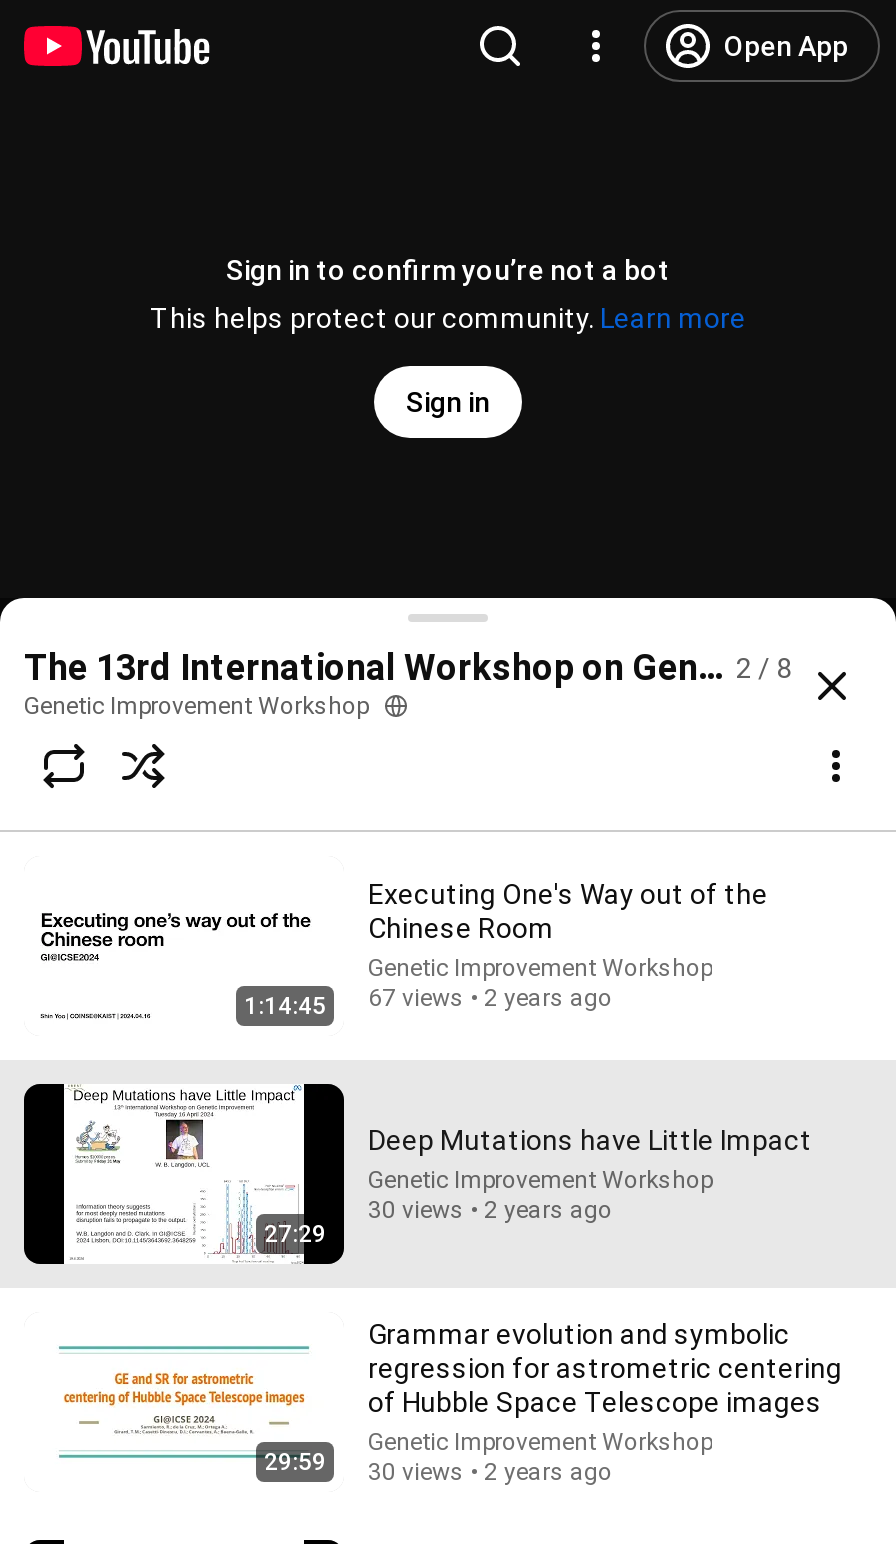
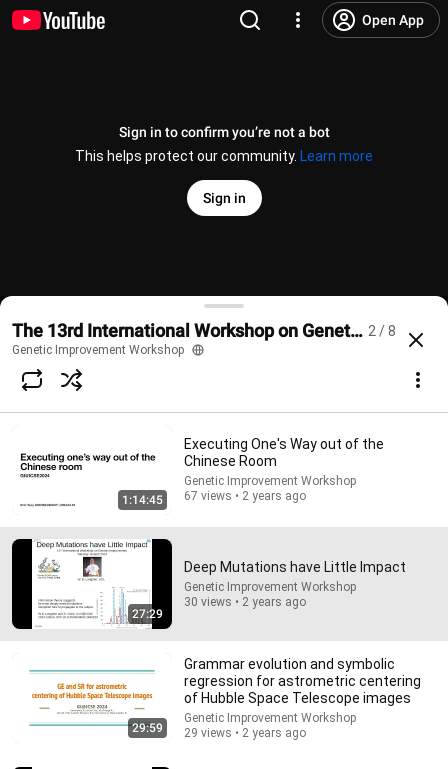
[368,1457,612,1485] 30 views • 2 years ago -> [184,725,306,739] 29 views • 2 years ago

